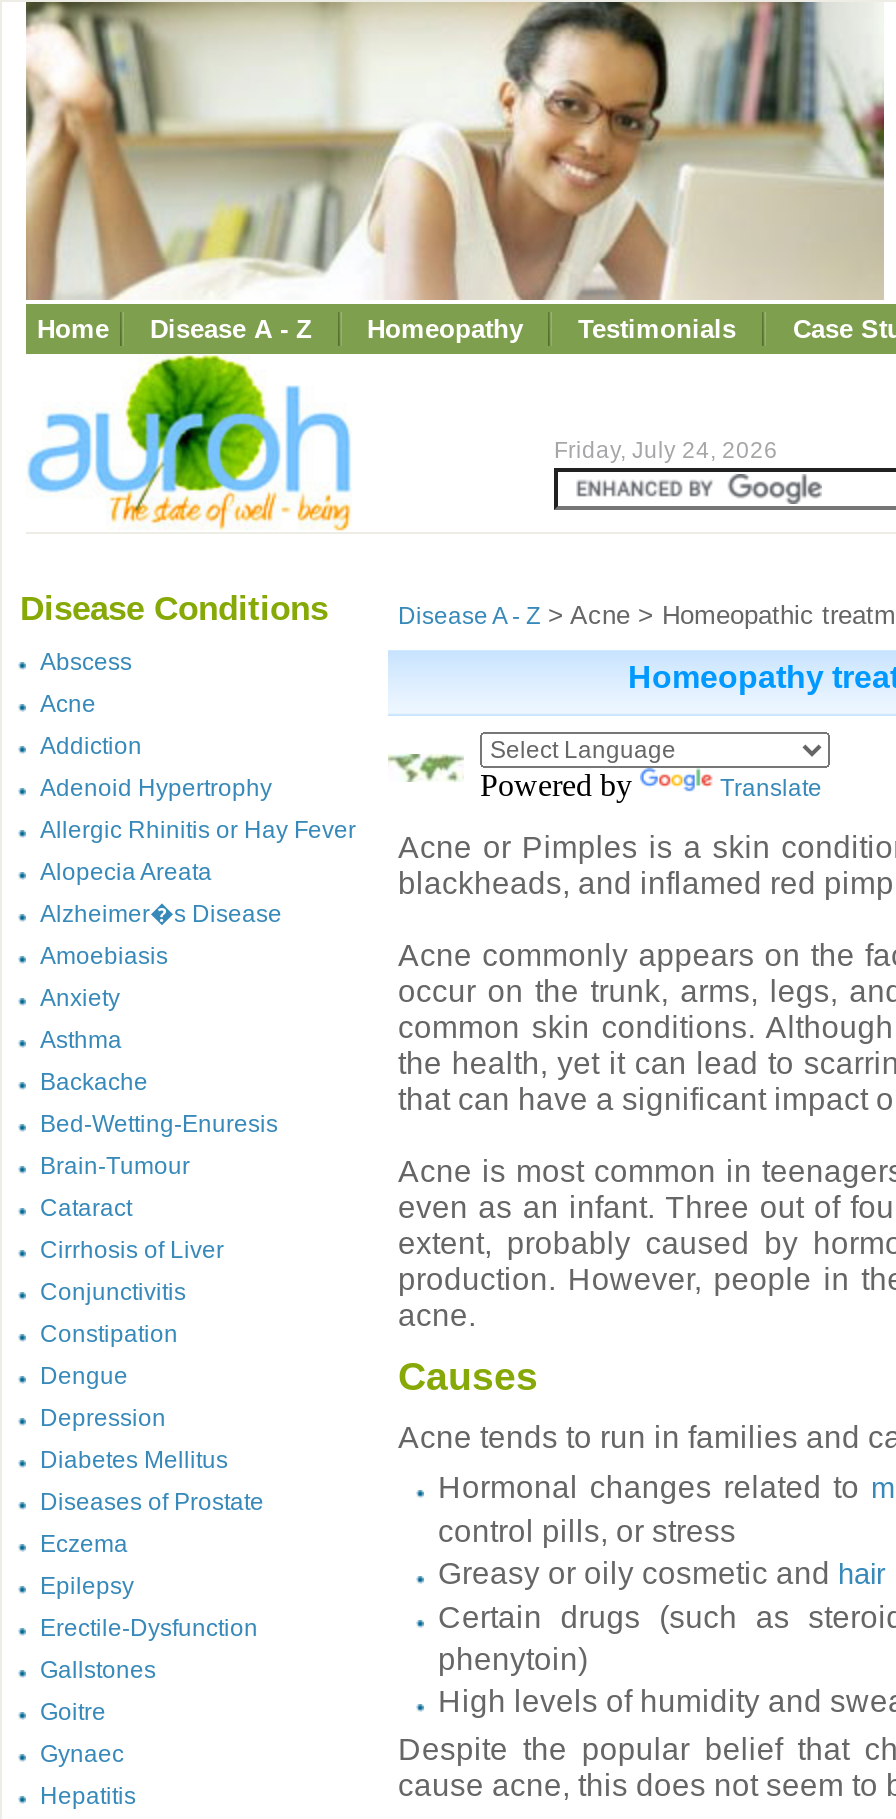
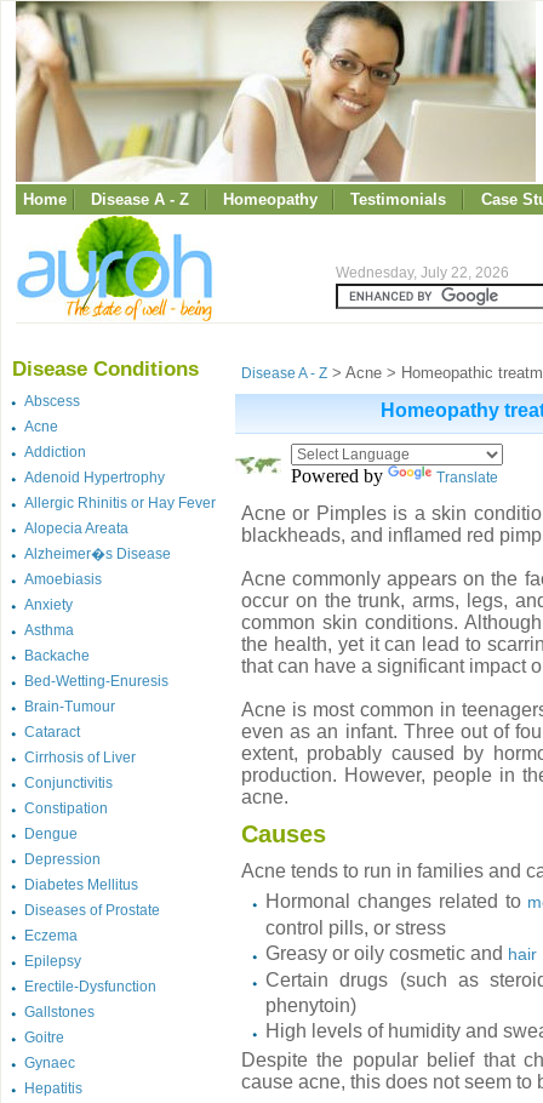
[554,436,778,462] Friday, July 24, 2026 -> [336,264,509,280] Wednesday, July 22, 2026

